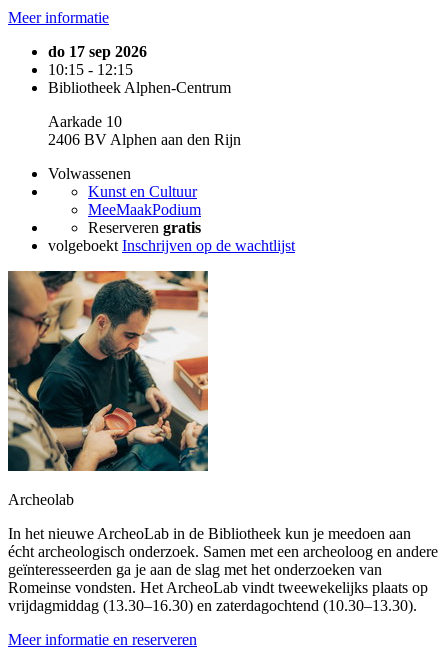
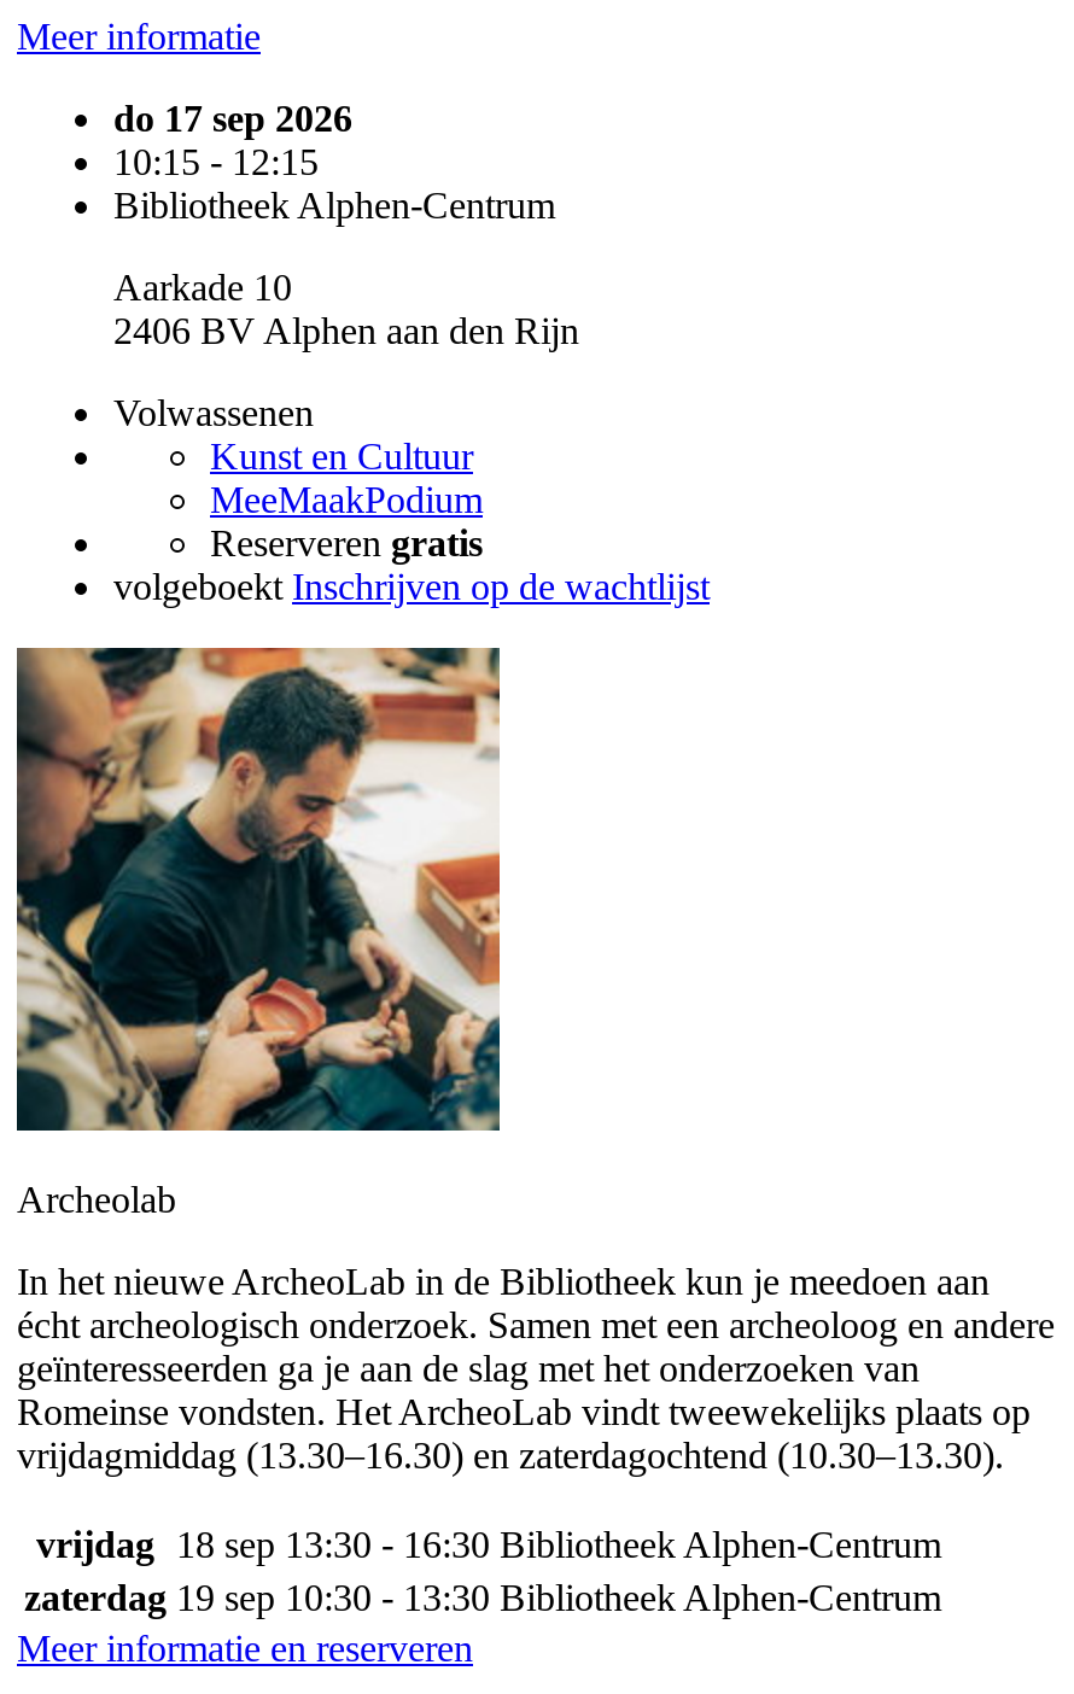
none -> [24,1523,941,1617] vrijdag 18 sep 13:30 - 16:30 Bibliotheek Alphen-Centrum | zaterdag 19 sep 10:30 - 13:30 Bibliotheek Alphen-Centrum

